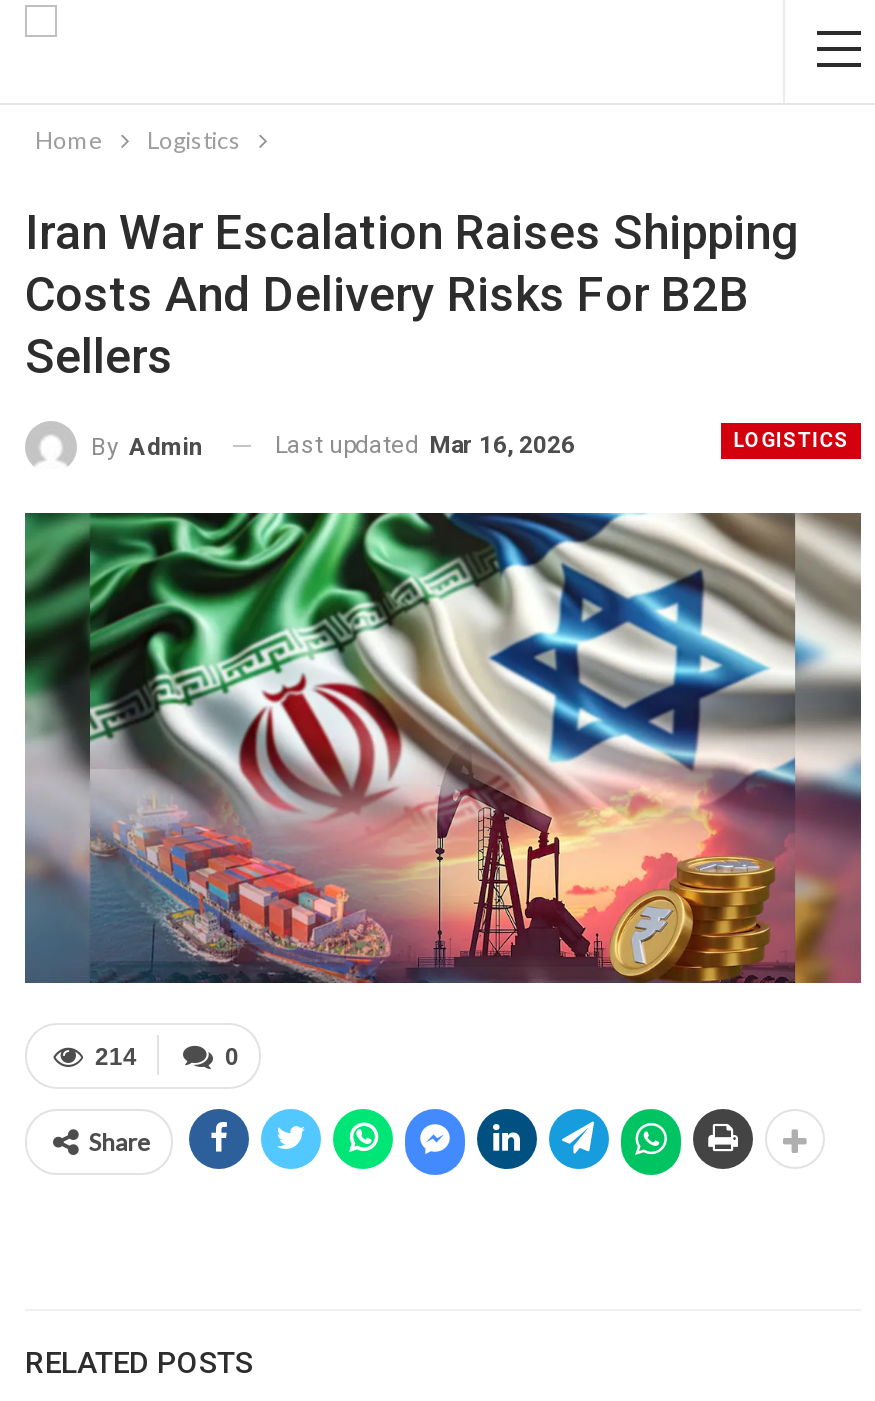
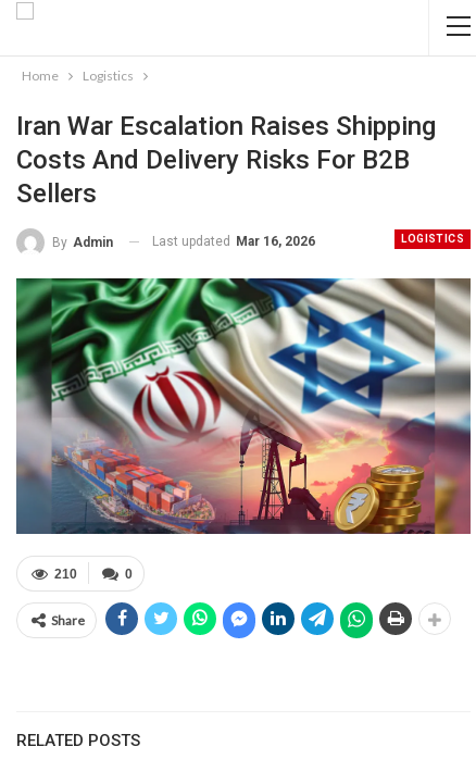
[95,1042,137,1070] 214 -> [54,566,77,581] 210

